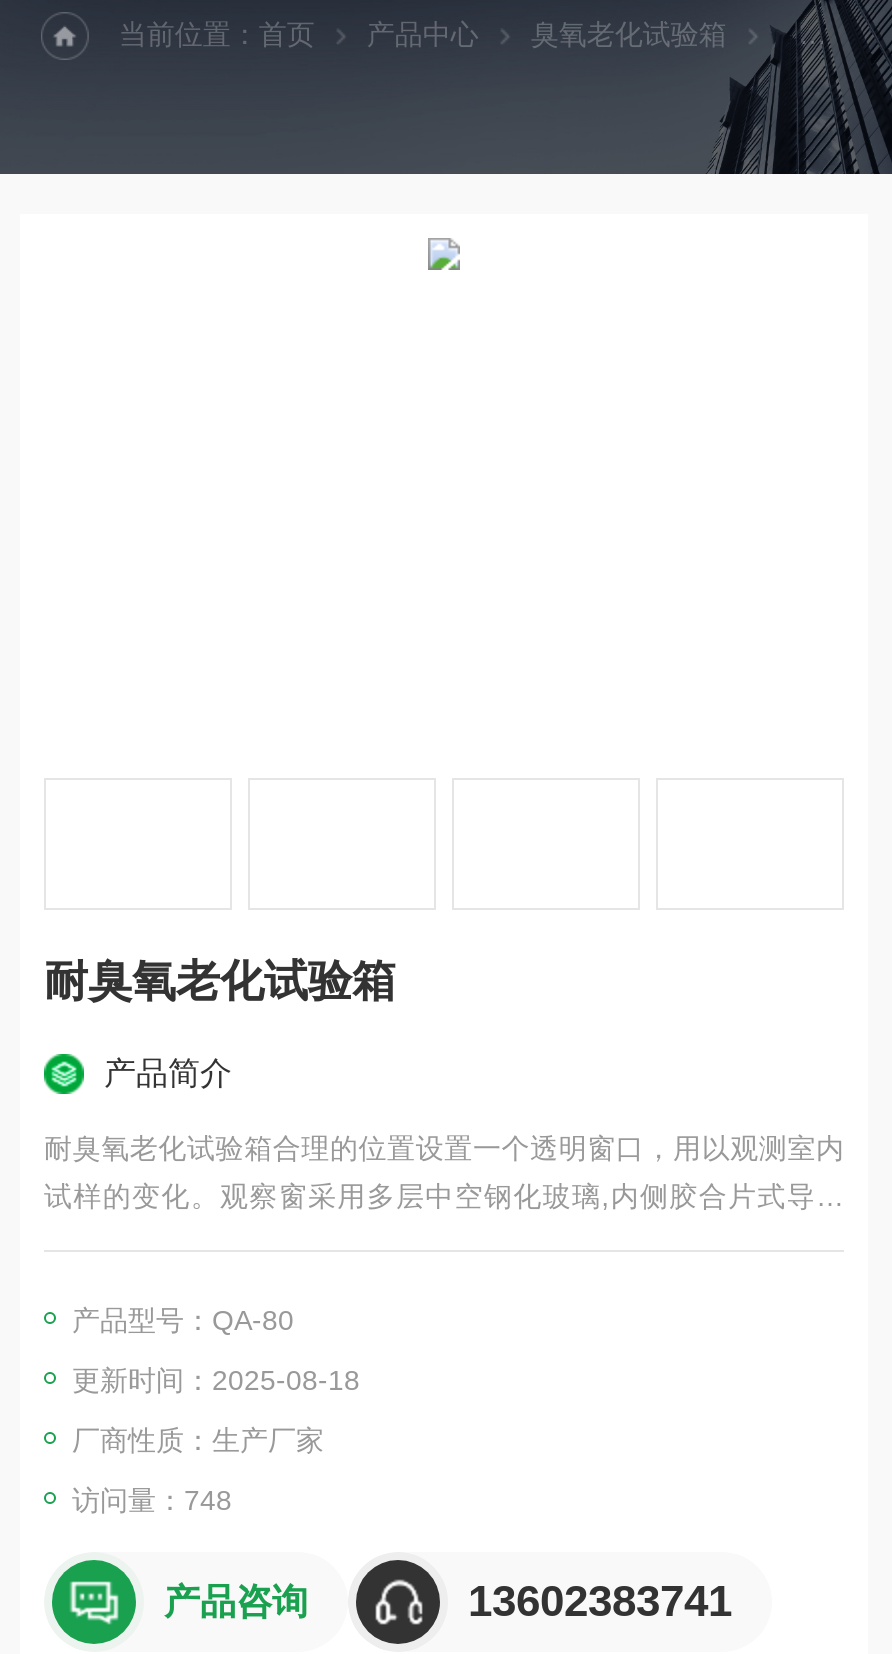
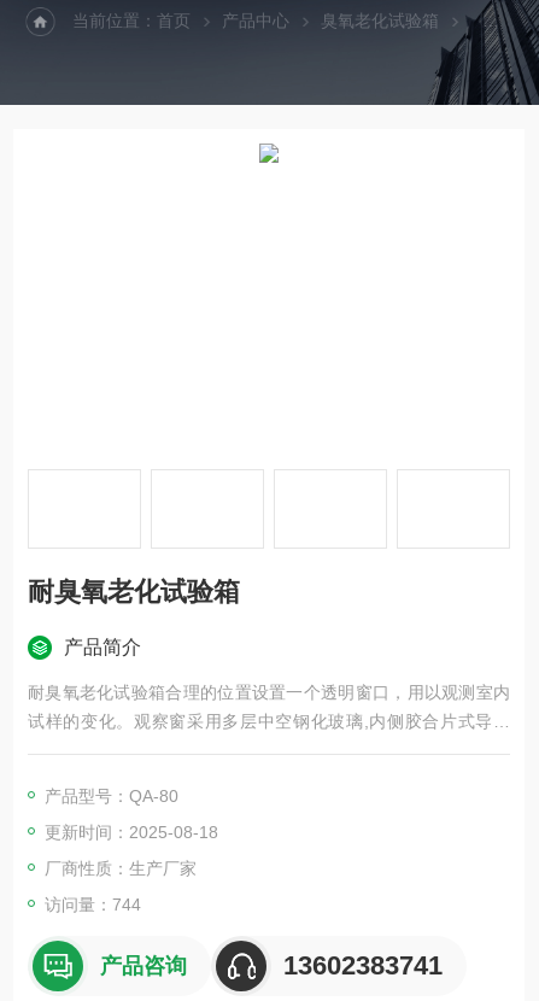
[72,1484,232,1516] 访问量：748 -> [45,895,141,914] 访问量：744

